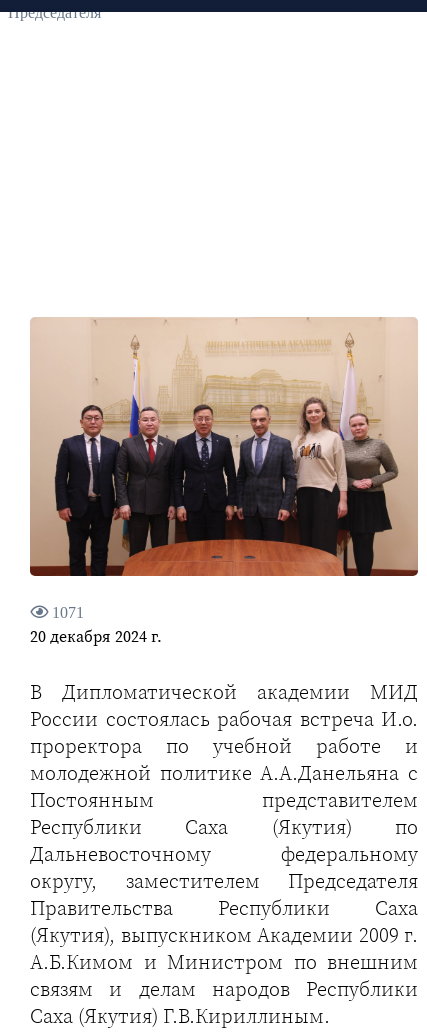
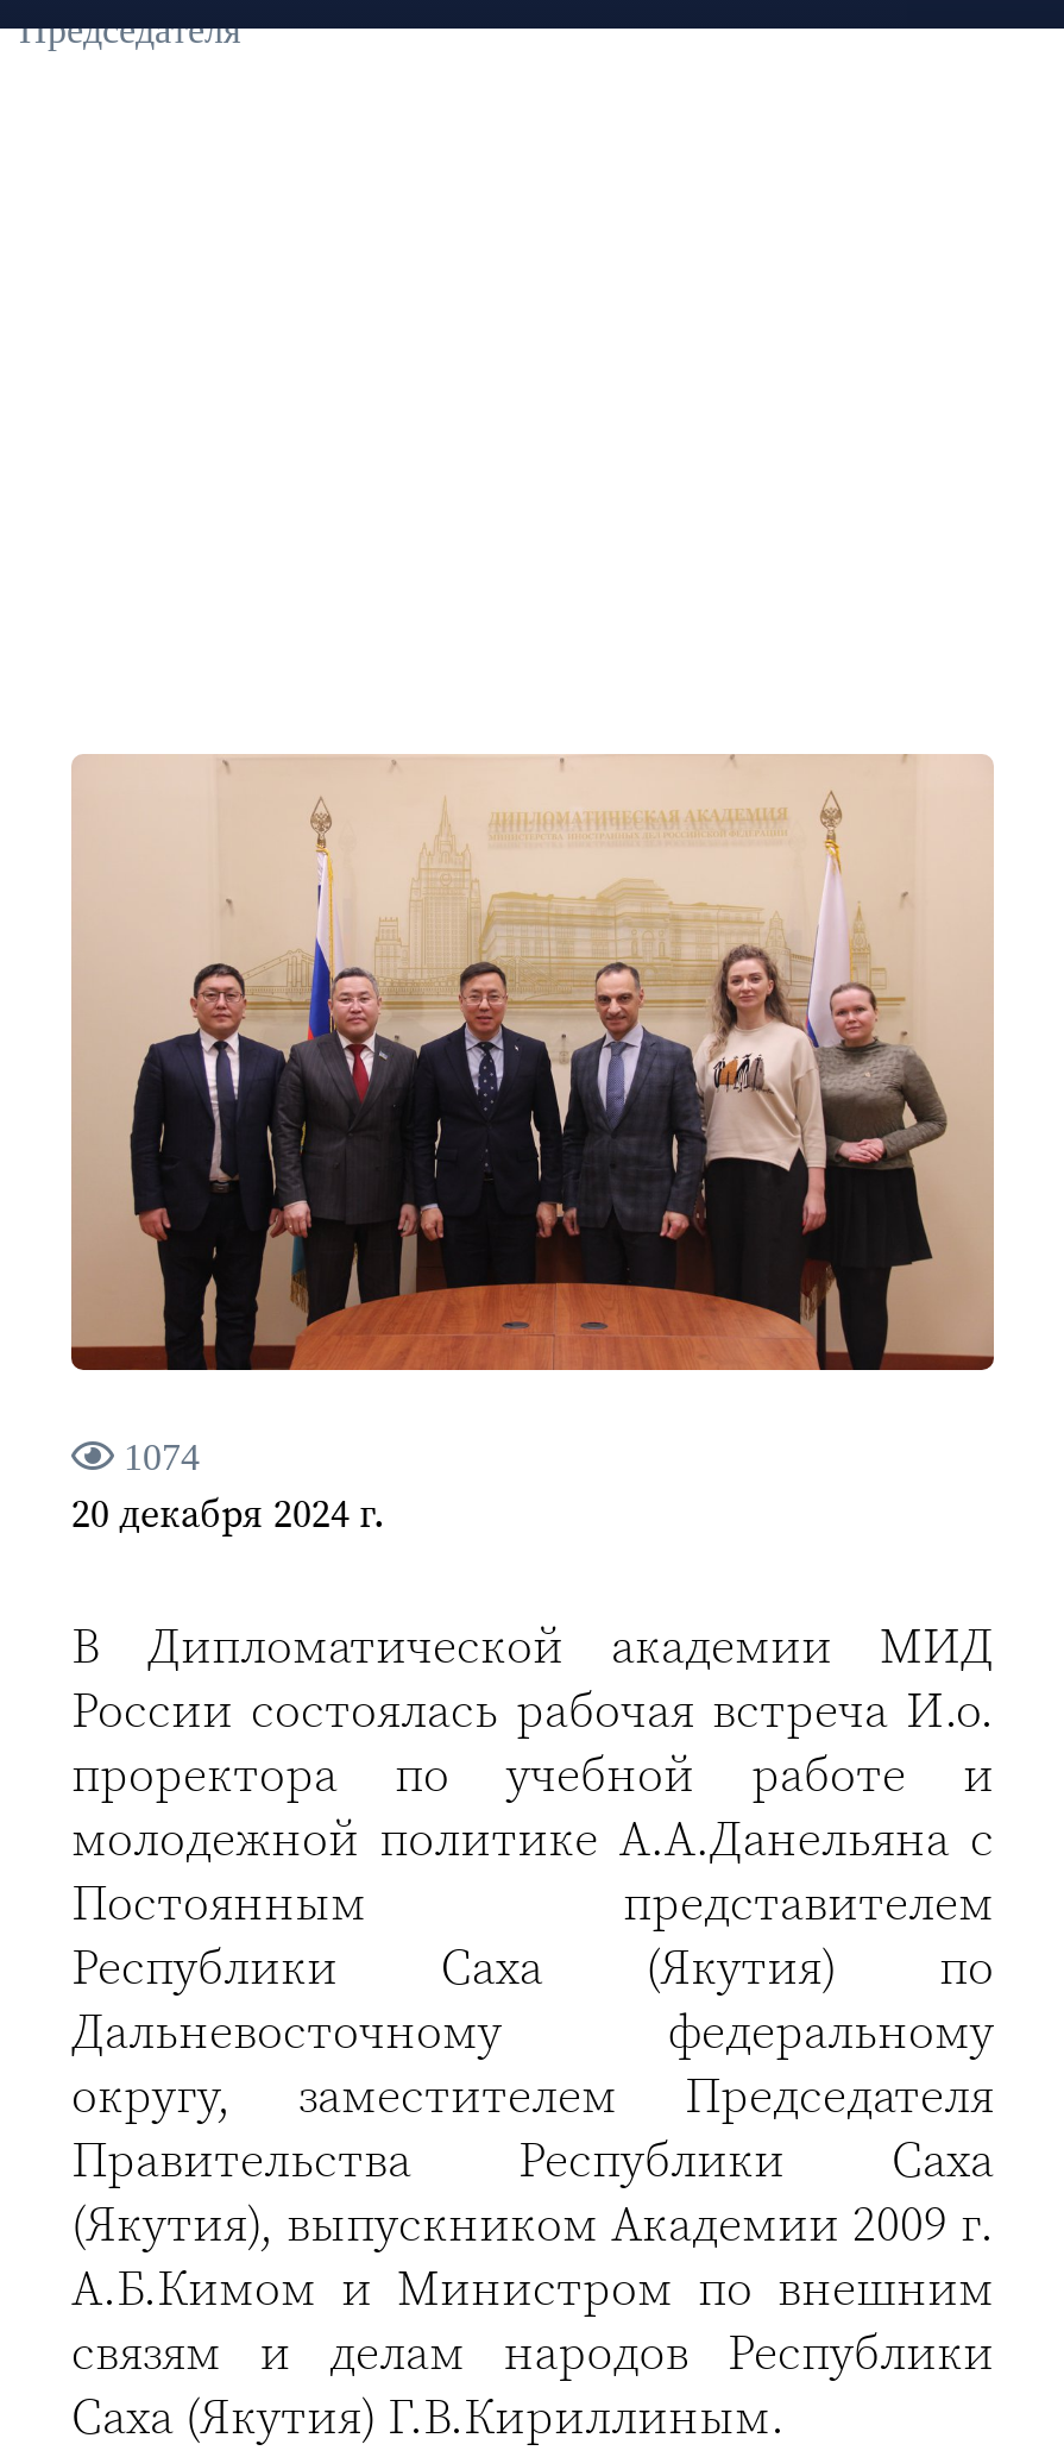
[48,603,84,620] 1071 -> [114,1435,200,1476] 1074

